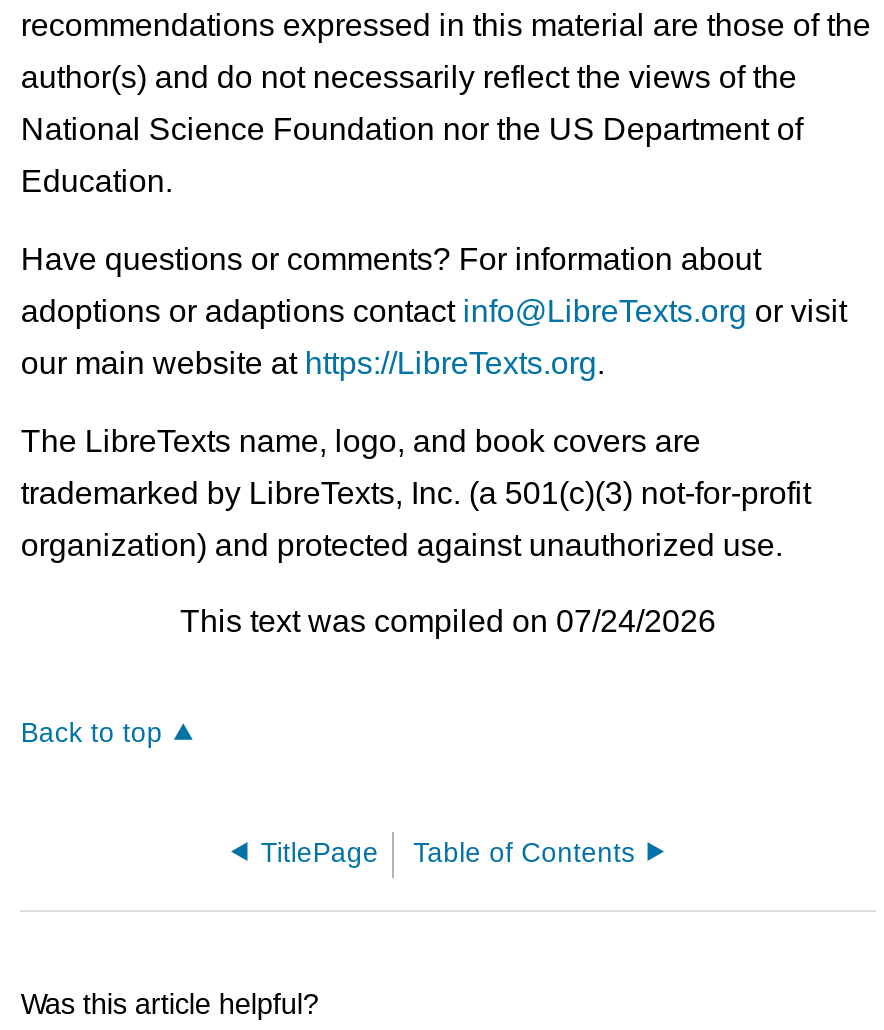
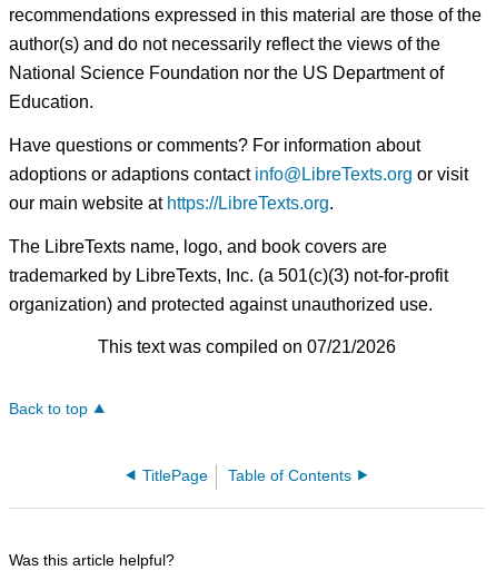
[180,605,716,639] This text was compiled on 07/24/2026 -> [98,338,396,357] This text was compiled on 07/21/2026

